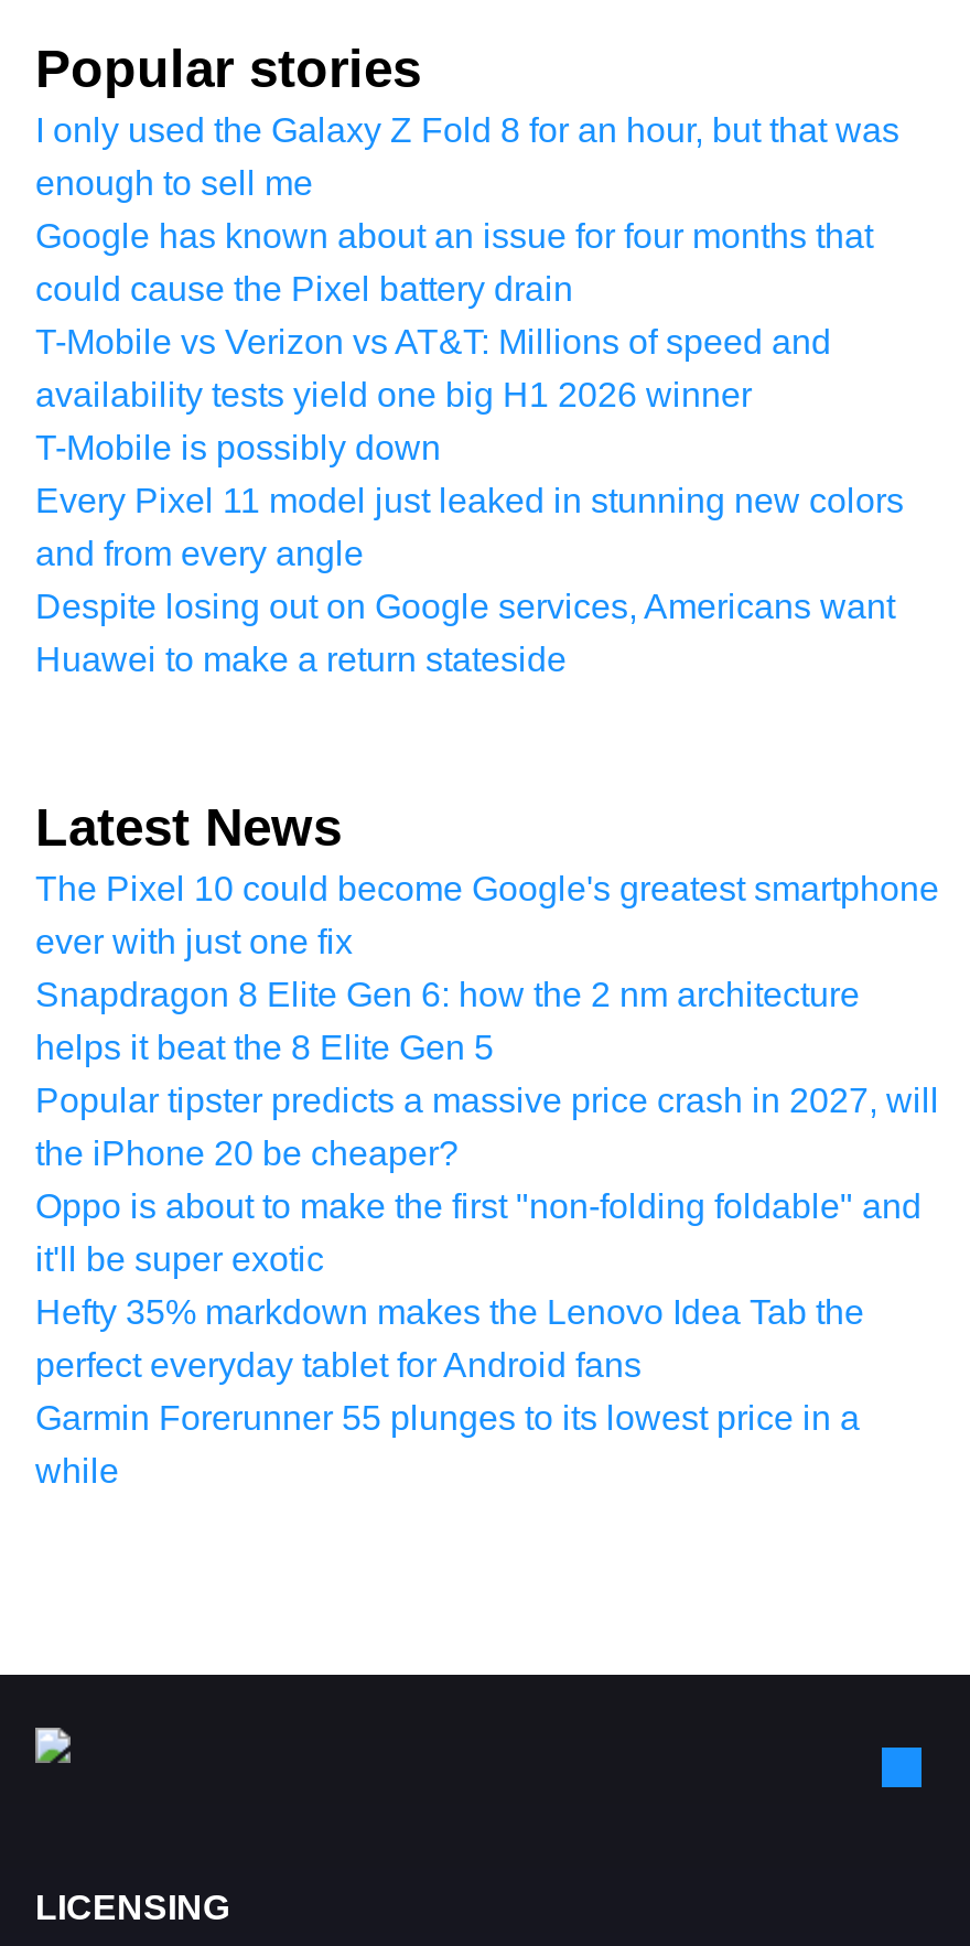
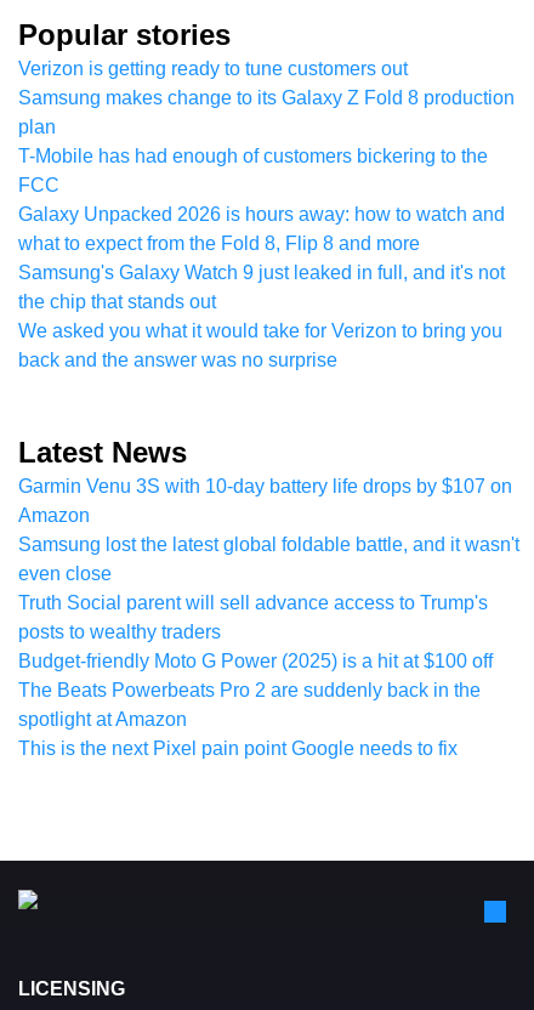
[35,110,904,677] I only used the Galaxy Z Fold 8 for an hour, but that was | enough to sell me | Google has known about an issue for four months that | could cause the Pixel battery drain | T-Mobile vs Verizon vs AT&T: Millions of speed and | availability tests yield one big H1 2026 winner | T-Mobile is possibly down | Every Pixel 11 model just leaked in stunning new colors | and from every angle | Despite losing out on Google services, Americans want | Huawei to make a return stateside -> [18,58,515,370] Verizon is getting ready to tune customers out | Samsung makes change to its Galaxy Z Fold 8 production | plan | T-Mobile has had enough of customers bickering to the | FCC | Galaxy Unpacked 2026 is hours away: how to watch and | what to expect from the Fold 8, Flip 8 and more | Samsung's Galaxy Watch 9 just leaked in full, and it's not | the chip that stands out | We asked you what it would take for Verizon to bring you | back and the answer was no surprise
[35,869,939,1489] The Pixel 10 could become Google's greatest smartphone | ever with just one fix | Snapdragon 8 Elite Gen 6: how the 2 nm architecture | helps it beat the 8 Elite Gen 5 | Popular tipster predicts a massive price crash in 2027, will | the iPhone 20 be cheaper? | Oppo is about to make the first "non-folding foldable" and | it'll be super exotic | Hefty 35% markdown makes the Lenovo Idea Tab the | perfect everyday tablet for Android fans | Garmin Forerunner 55 plunges to its lowest price in a | while -> [18,475,519,758] Garmin Venu 3S with 10-day battery life drops by $107 on | Amazon | Samsung lost the latest global foldable battle, and it wasn't | even close | Truth Social parent will sell advance access to Trump's | posts to wealthy traders | Budget-friendly Moto G Power (2025) is a hit at $100 off | The Beats Powerbeats Pro 2 are suddenly back in the | spotlight at Amazon | This is the next Pixel pain point Google needs to fix

